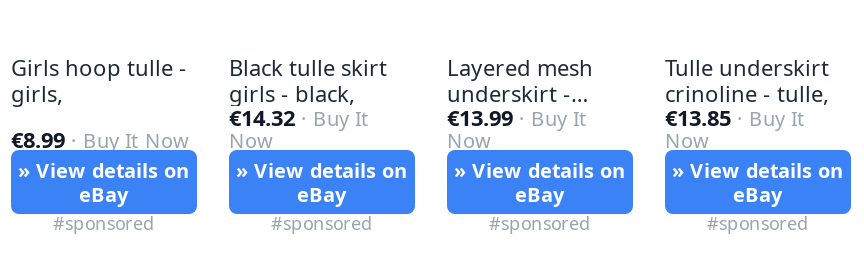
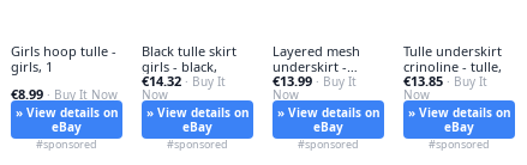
[11,78,63,108] girls, -> [11,57,53,75] girls, 1

